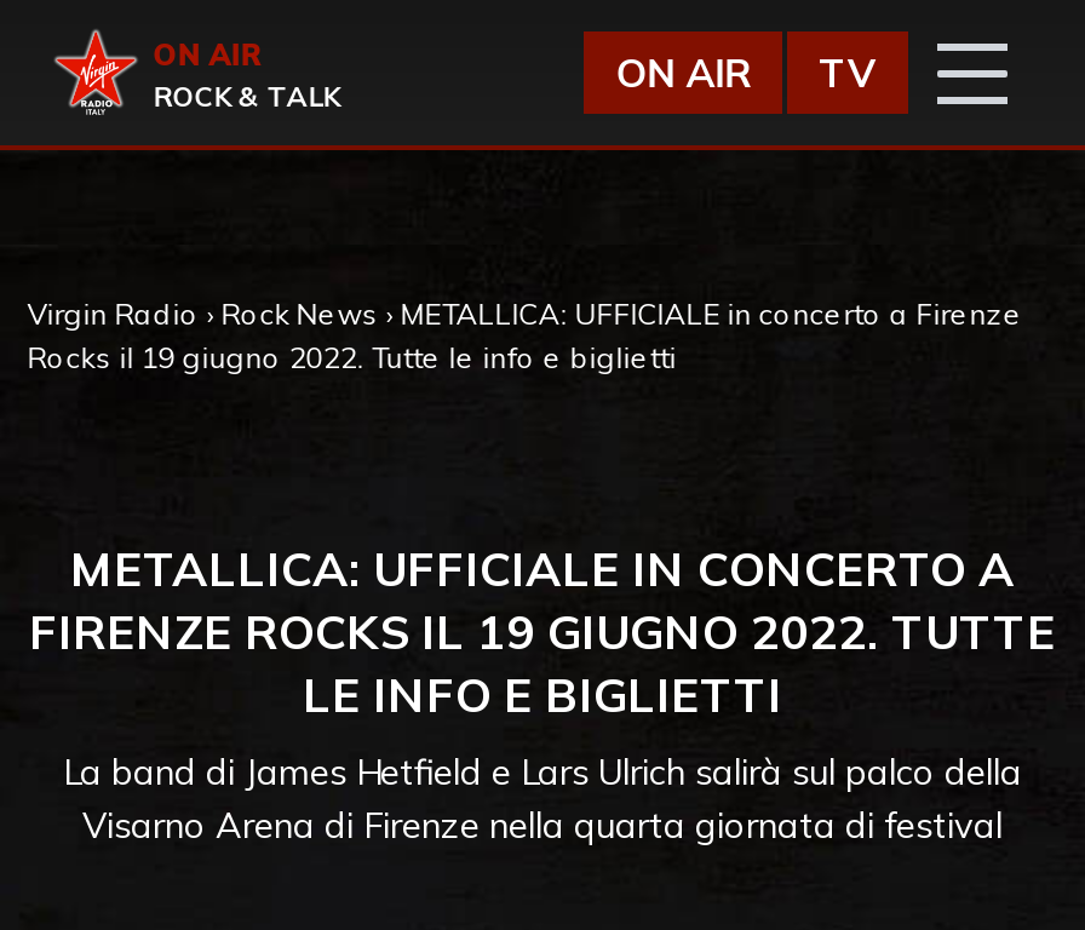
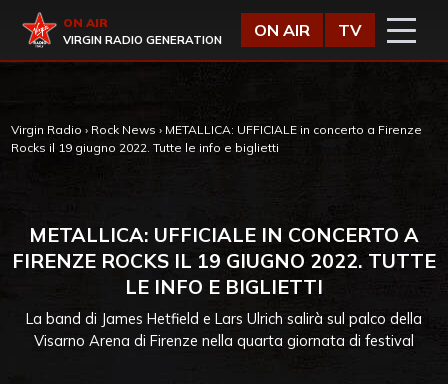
[153,80,340,114] ROCK & TALK -> [63,33,222,47] VIRGIN RADIO GENERATION

